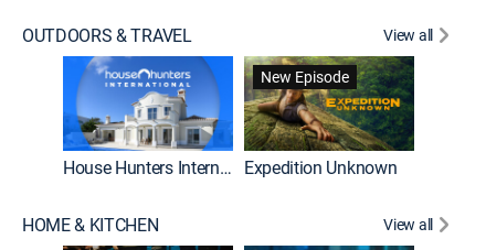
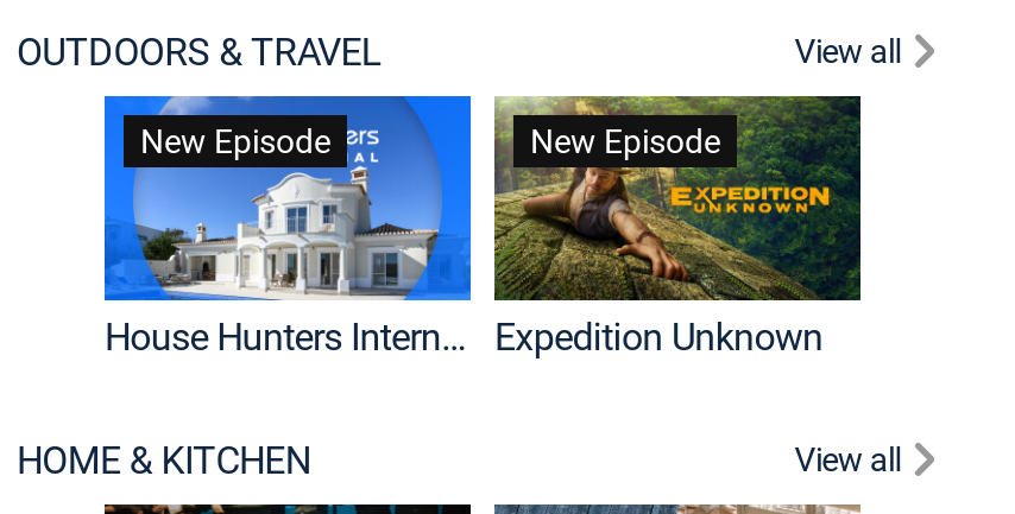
none -> [140,117,330,162] New Episode

